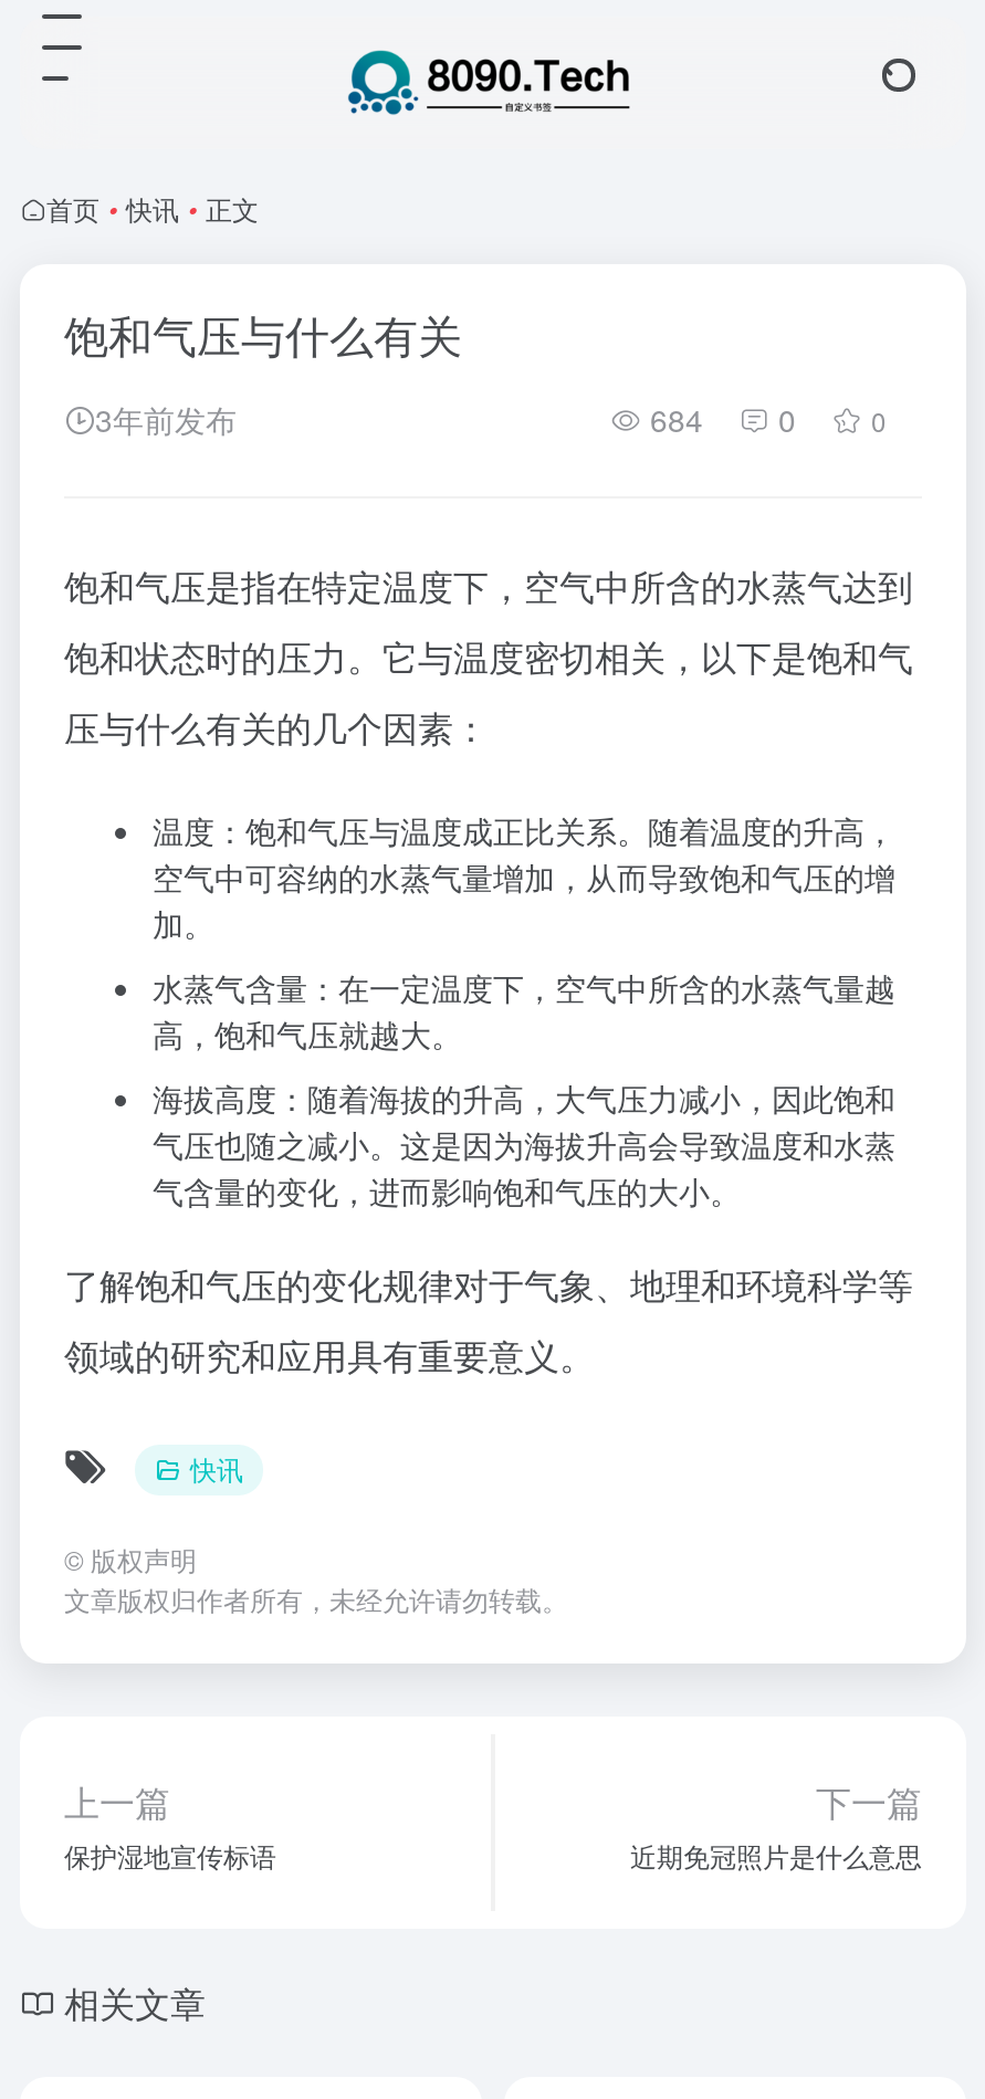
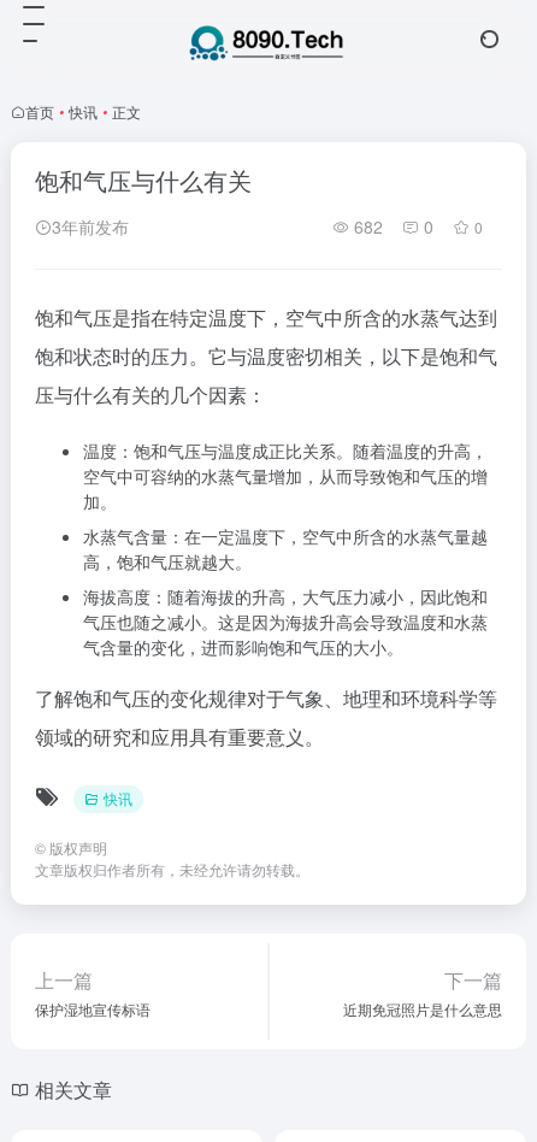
[641,397,887,441] 684 0 0 -> [349,214,483,239] 682 0 0

